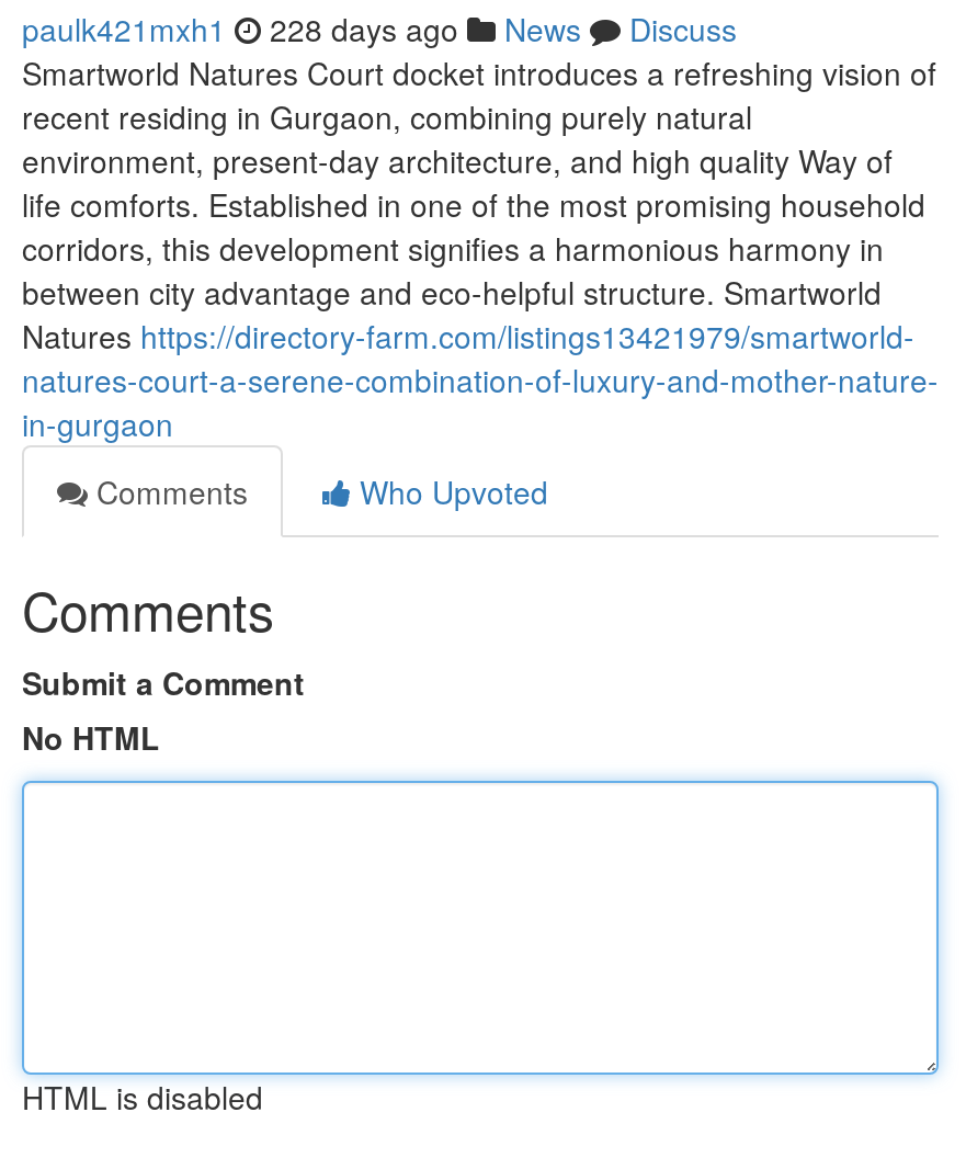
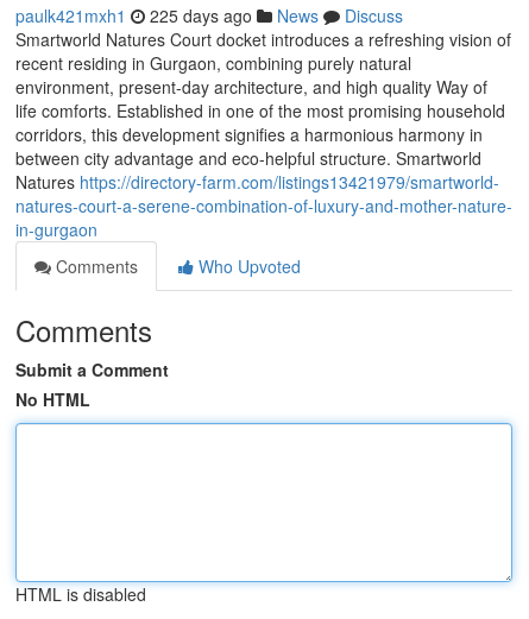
[22,7,737,50] paulk421mxh1 228 days ago News Discuss -> [15,4,403,27] paulk421mxh1 225 days ago News Discuss

